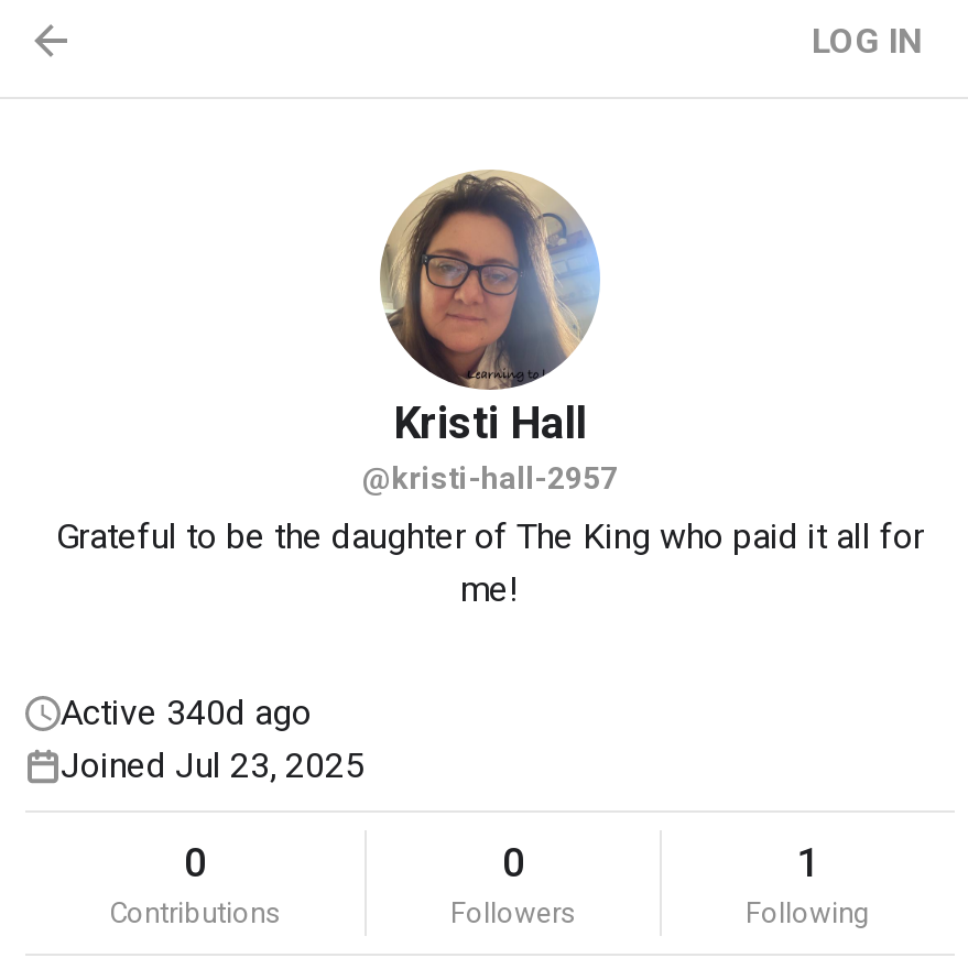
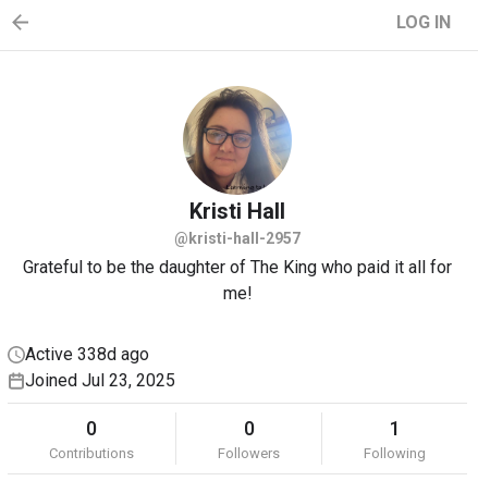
[61,692,312,733] Active 340d ago -> [25,344,149,365] Active 338d ago

